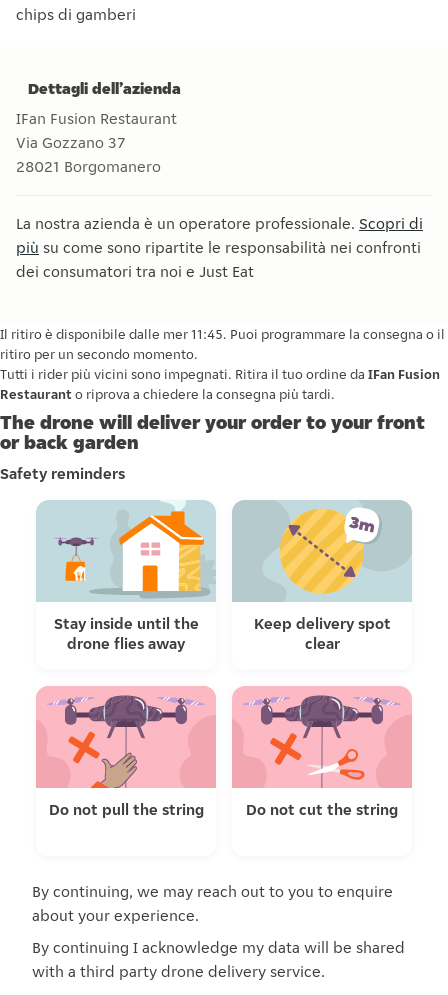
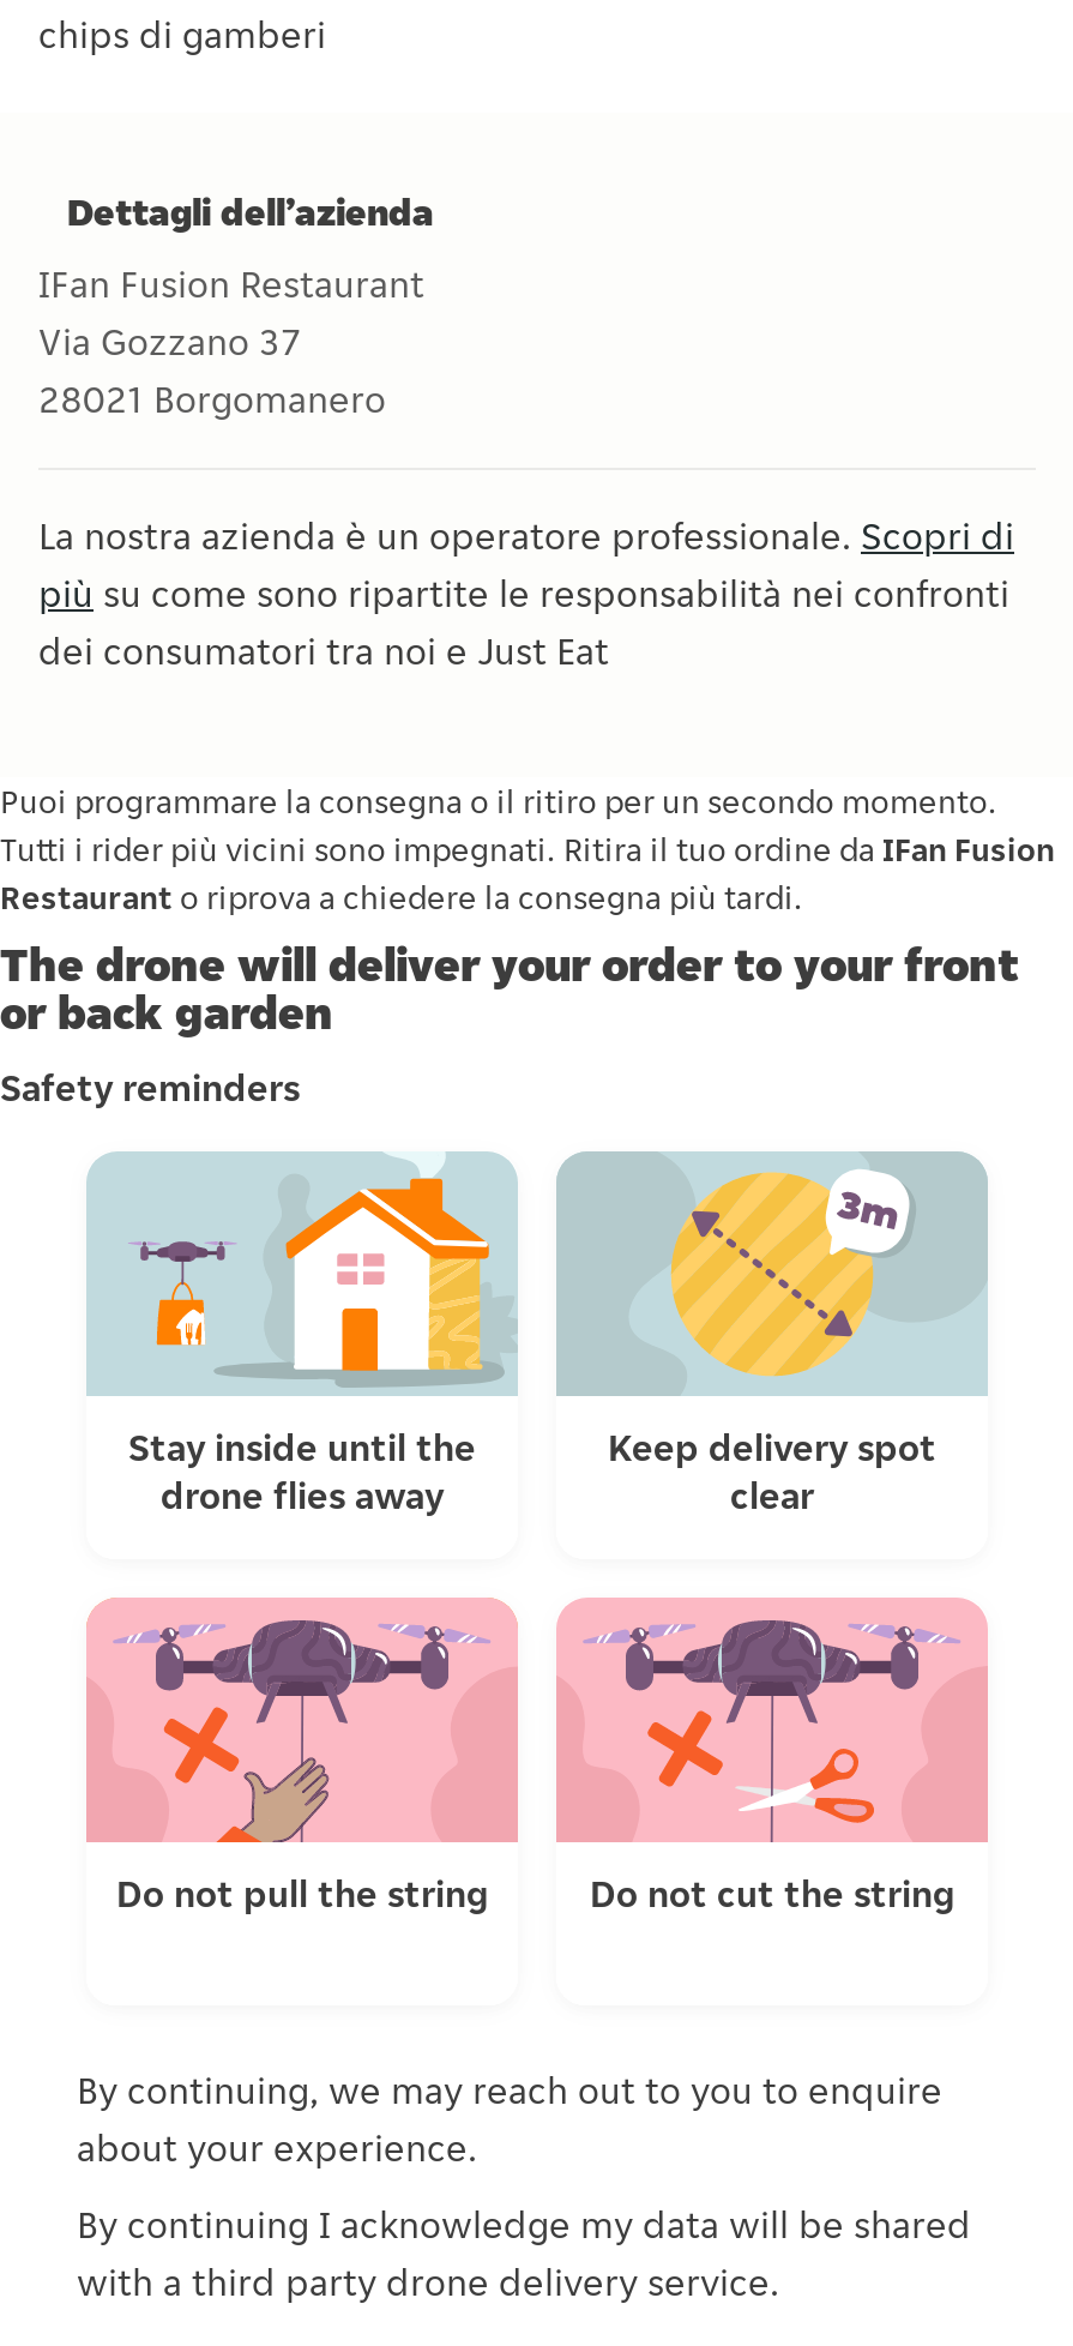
[0,325,445,363] Il ritiro è disponibile dalle mer 11:45. Puoi programmare la consegna o il | ritiro per un secondo momento. -> [0,780,997,823] Puoi programmare la consegna o il ritiro per un secondo momento.

